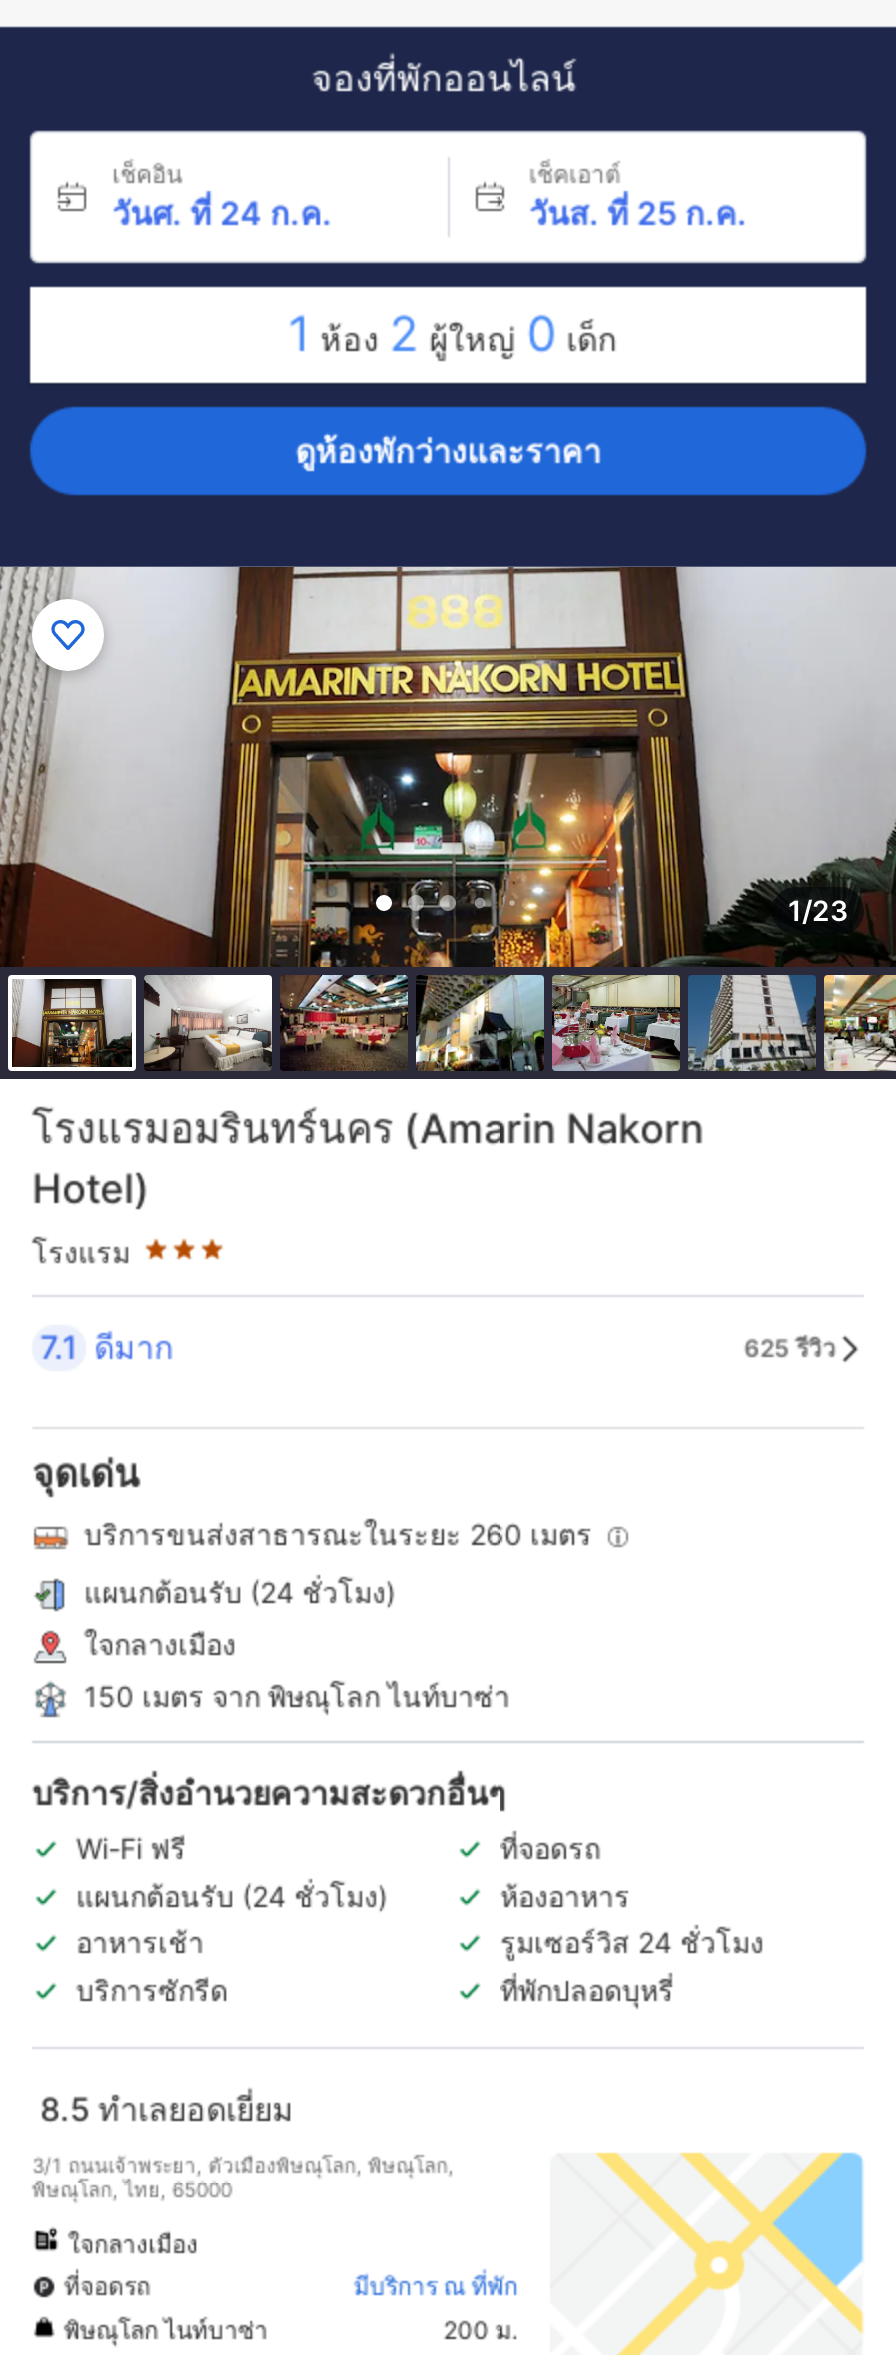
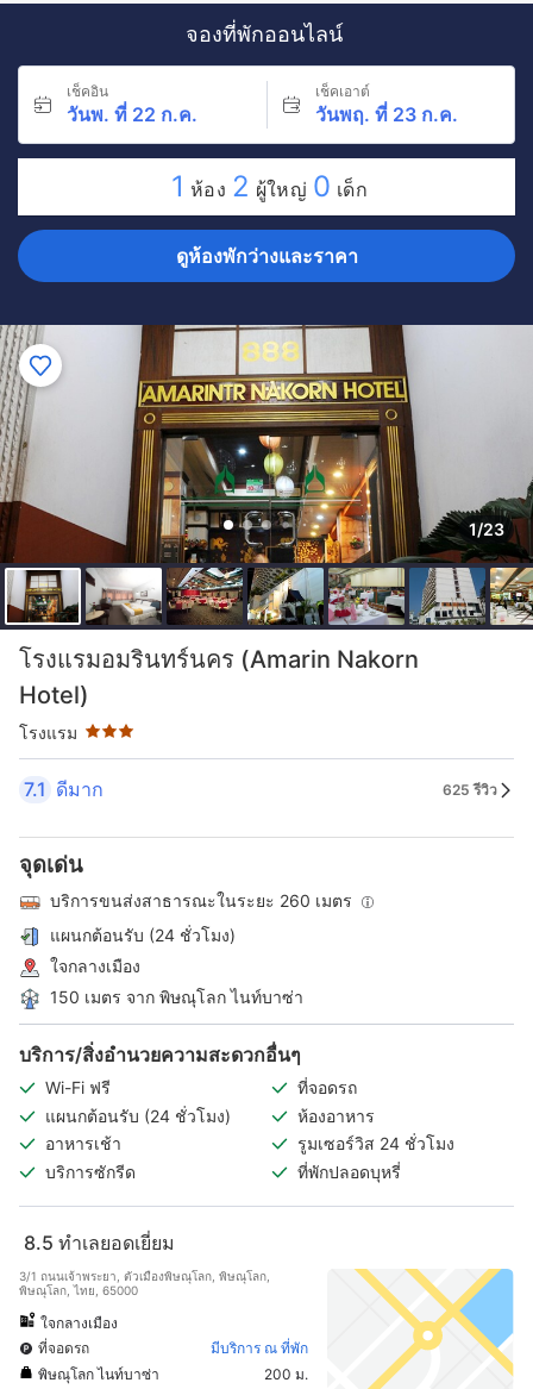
[112,193,332,233] วันศ. ที่ 24 ก.ค. -> [67,102,197,126] วันพ. ที่ 22 ก.ค.
[529,193,747,233] วันส. ที่ 25 ก.ค. -> [315,102,457,126] วันพฤ. ที่ 23 ก.ค.

